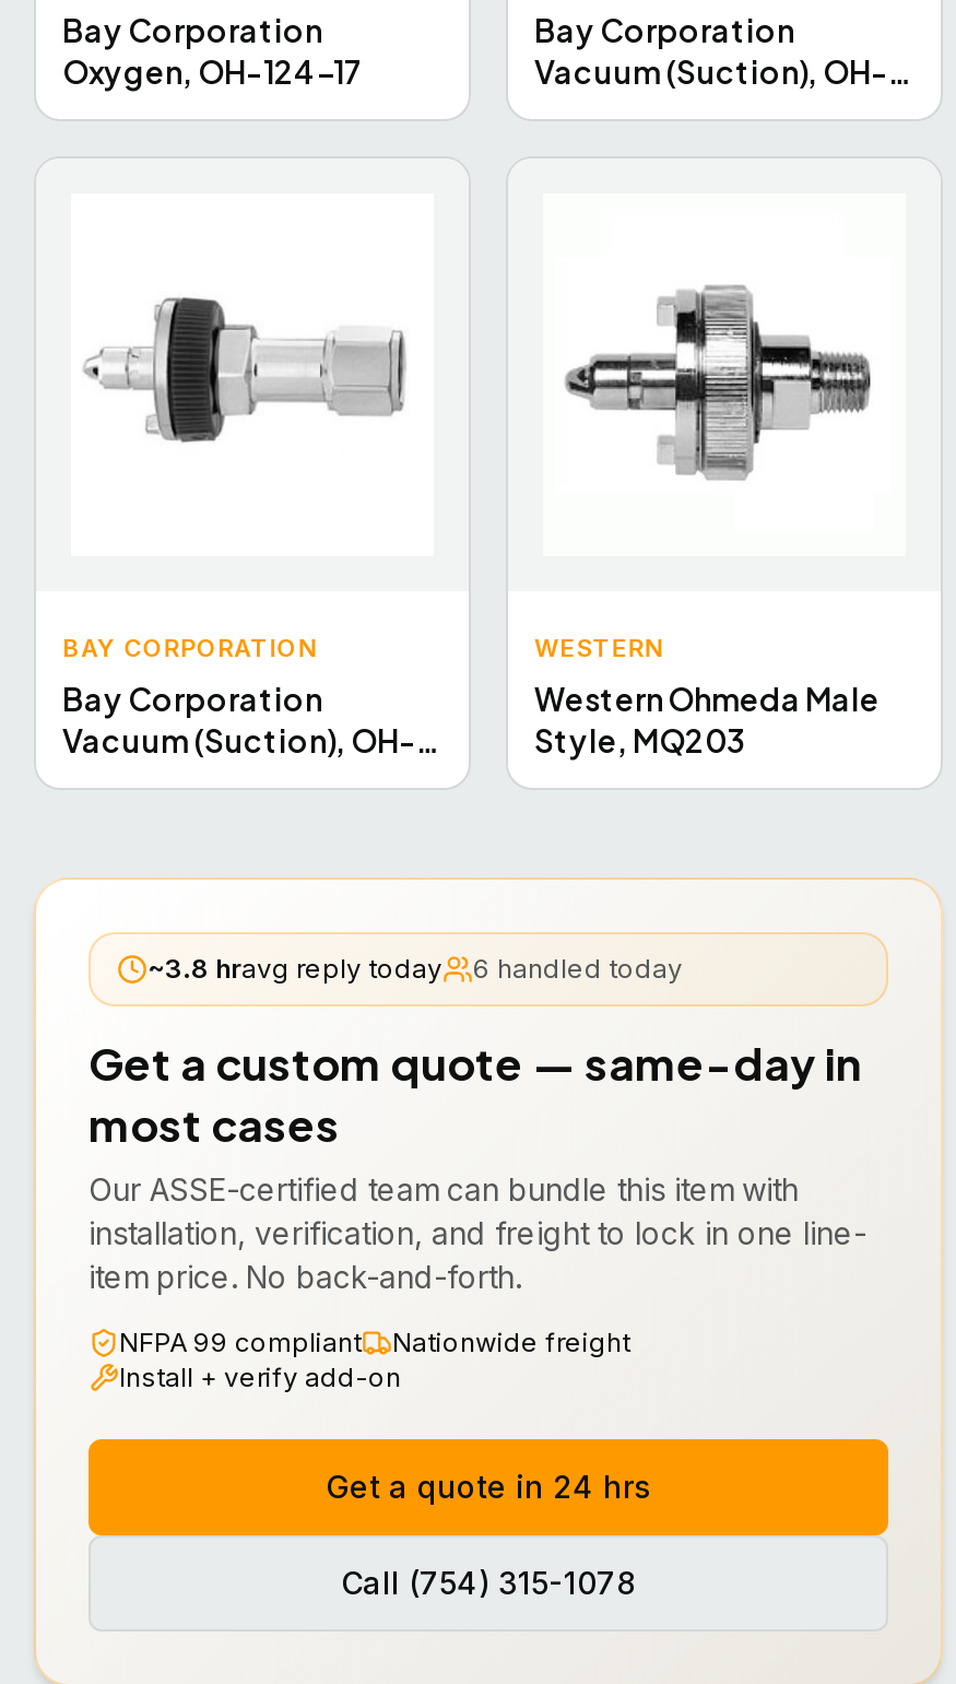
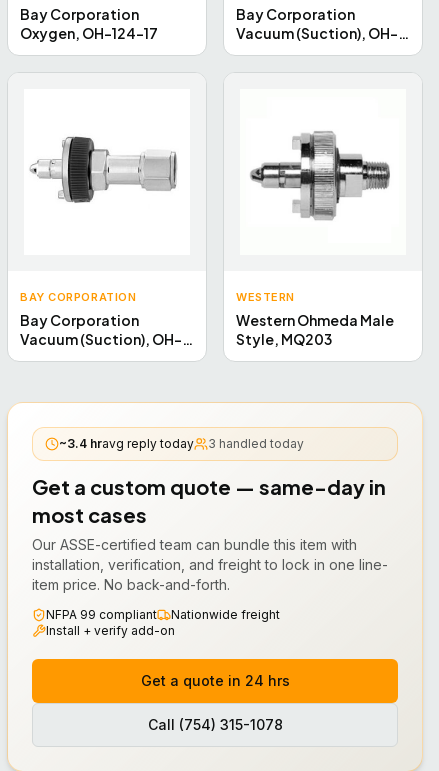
[147,952,442,985] ~3.8 hravg reply today -> [59,436,194,451] ~3.4 hravg reply today
[473,952,683,985] 6 handled today -> [208,436,304,451] 3 handled today

